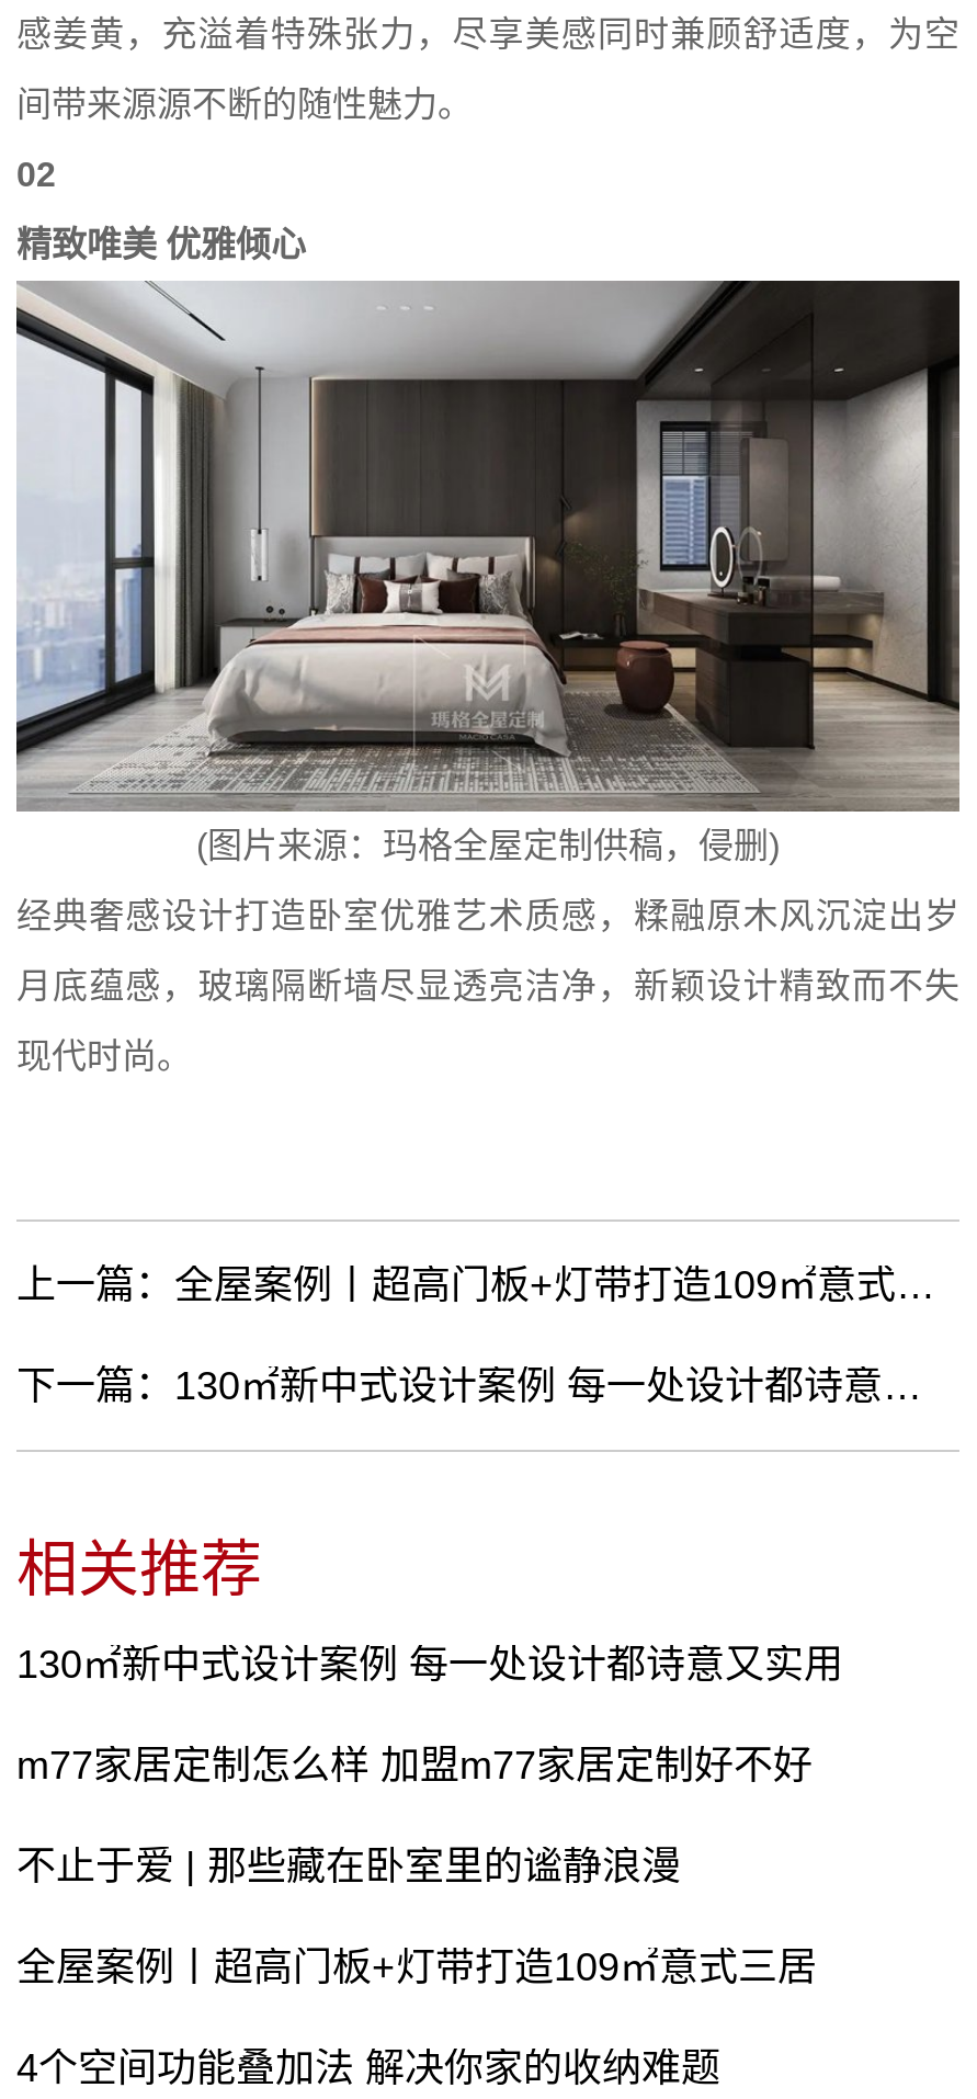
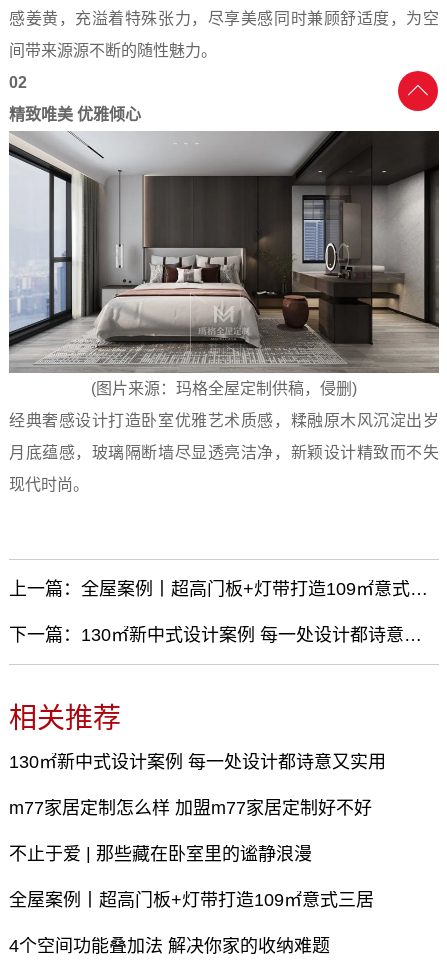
none -> [397,70,439,112] [image]

